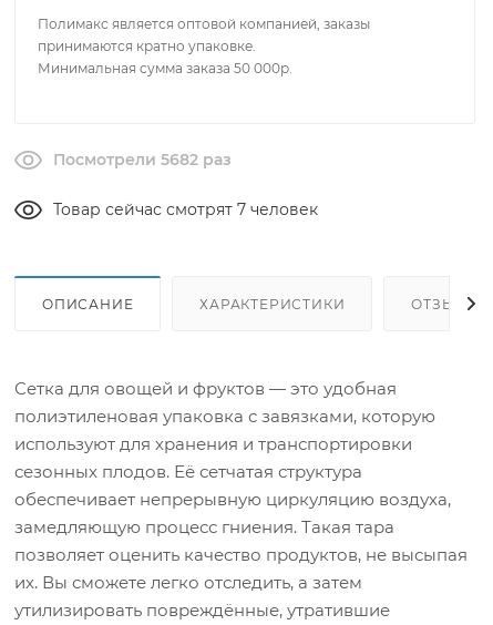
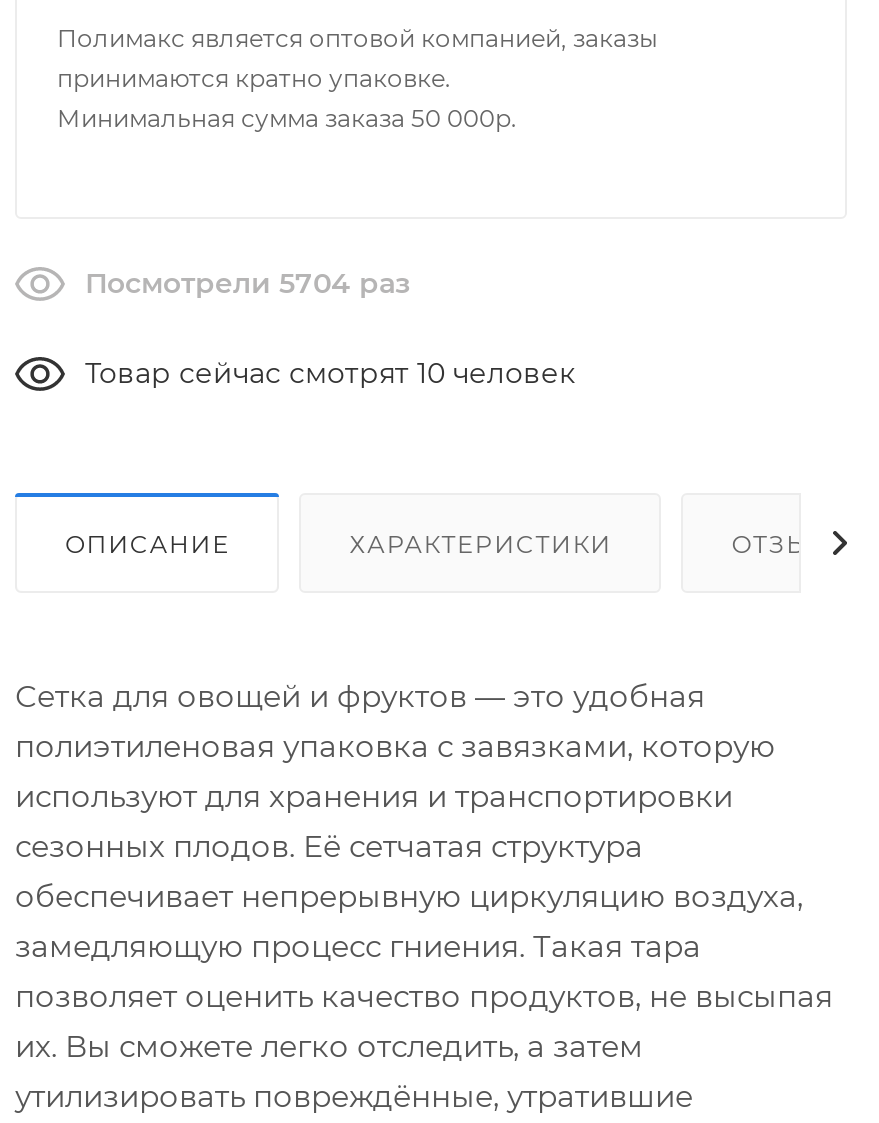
[53,149,232,169] Посмотрели 5682 раз -> [85,264,411,300] Посмотрели 5704 раз
[53,199,318,219] Товар сейчас смотрят 7 человек -> [85,354,575,390] Товар сейчас смотрят 10 человек

